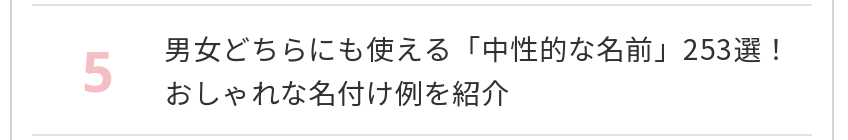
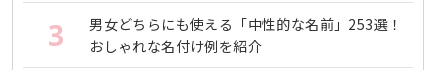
[82,29,791,113] 5 男女どちらにも使える「中性的な名前」253選！ おしゃれな名付け例を紹介 -> [48,14,402,56] 3 男女どちらにも使える「中性的な名前」253選！ おしゃれな名付け例を紹介

